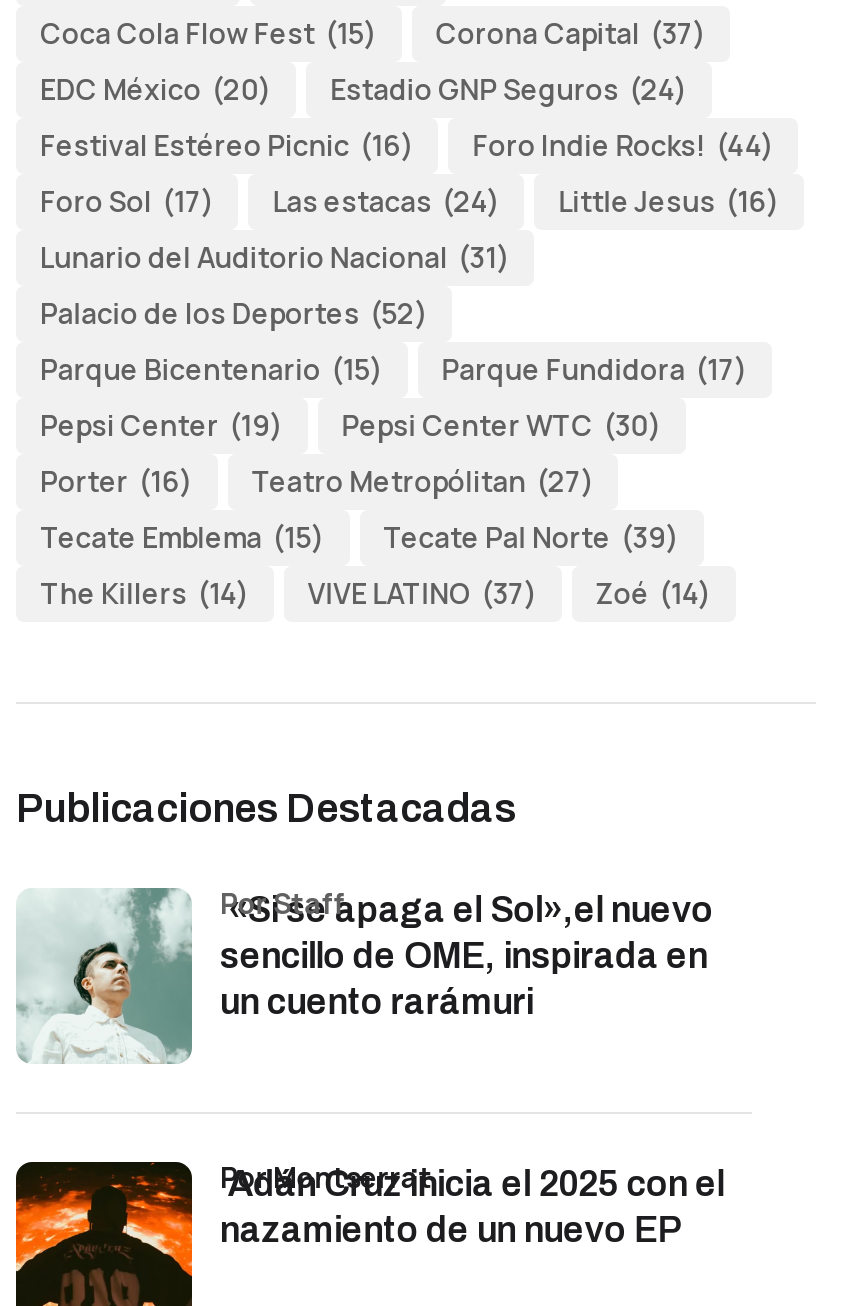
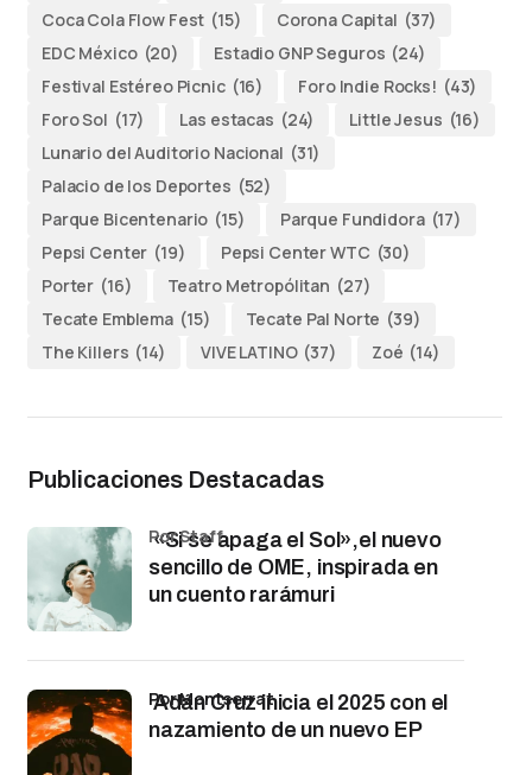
[472,125,775,163] Foro Indie Rocks! (44) -> [298,74,478,97] Foro Indie Rocks! (43)

